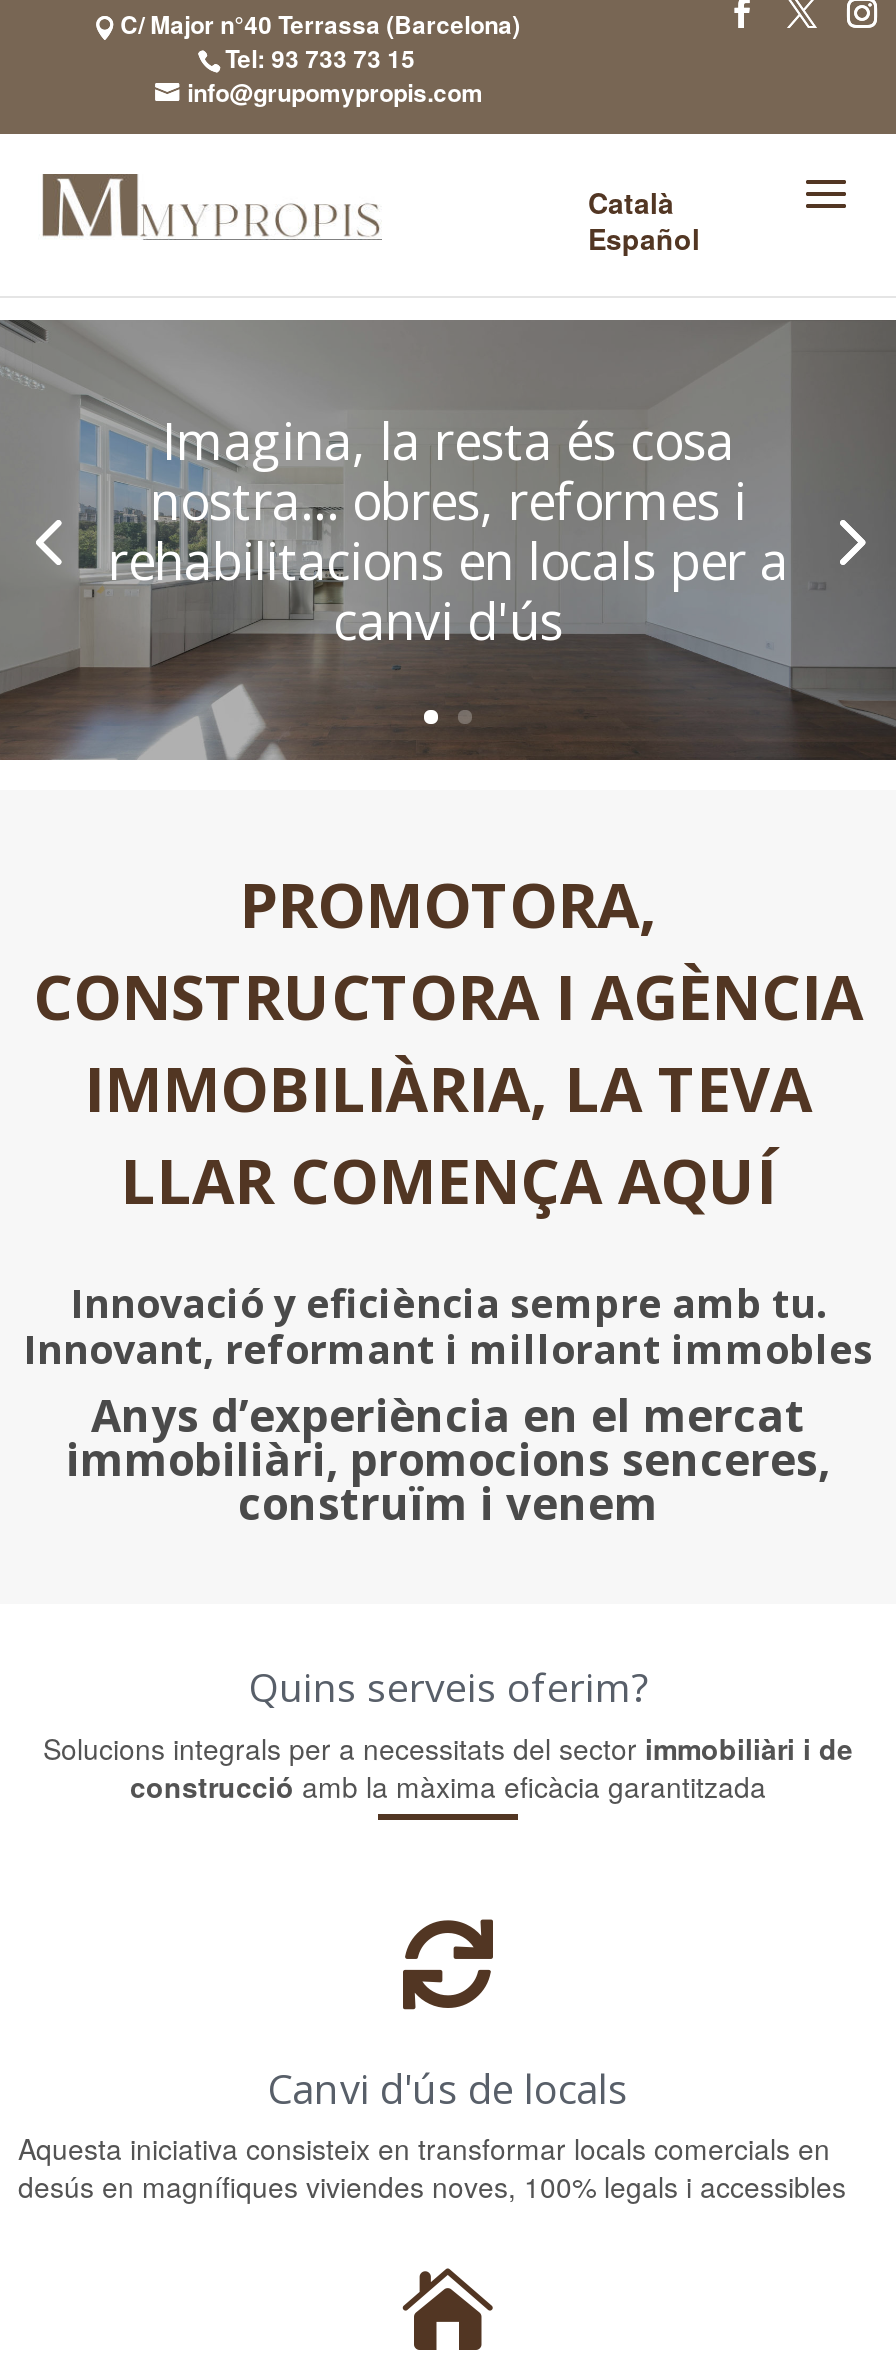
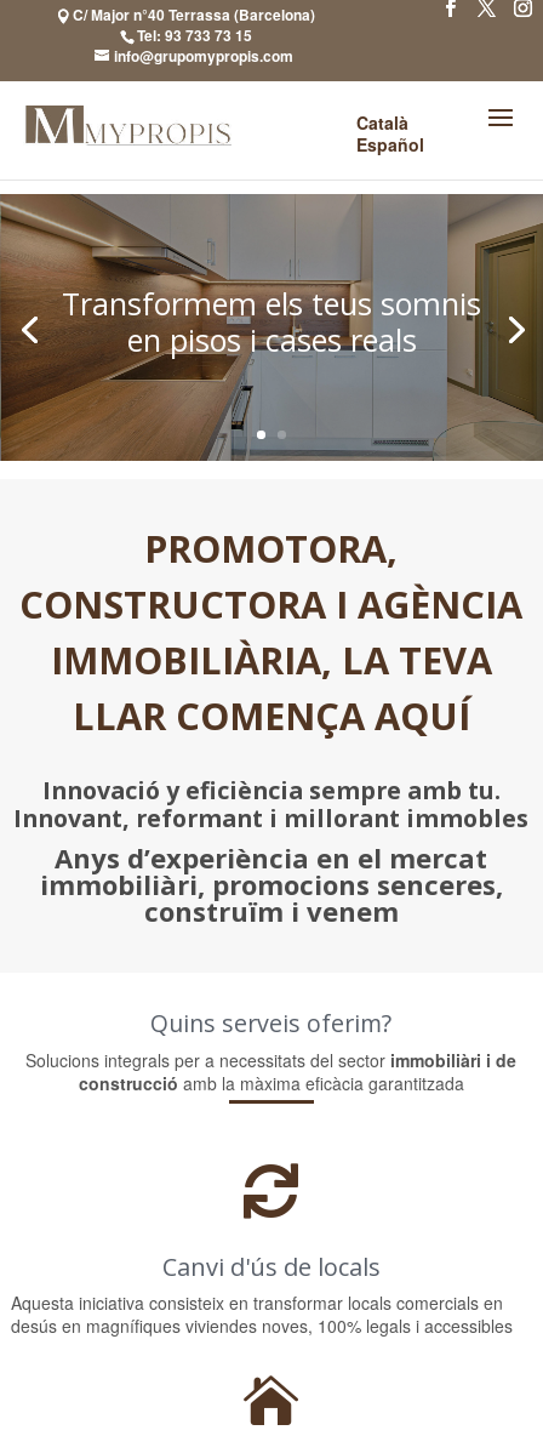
[6,318,890,762] [image] | Imagina, la resta és cosa | nostra… obres, reformes i | rehabilitacions en locals per a | canvi d'ús -> [4,193,539,462] [image] | Transformem els teus somnis | en pisos i cases reals

